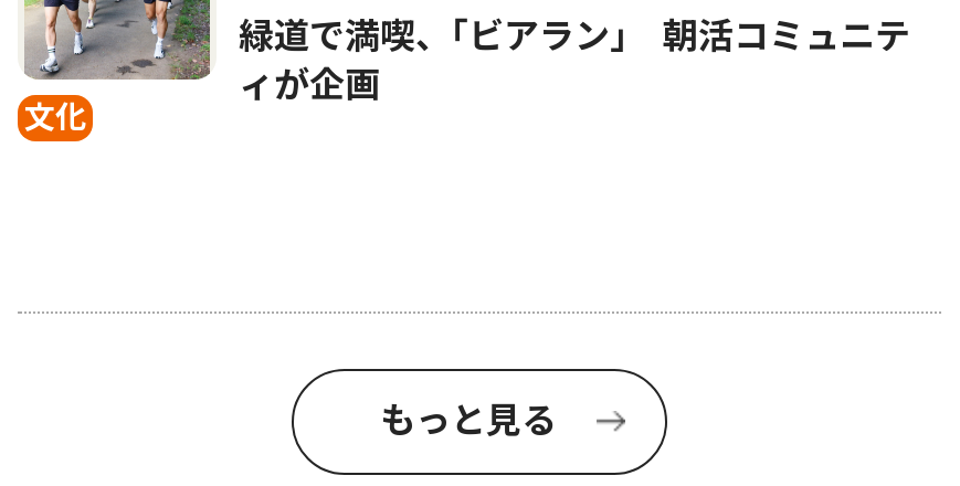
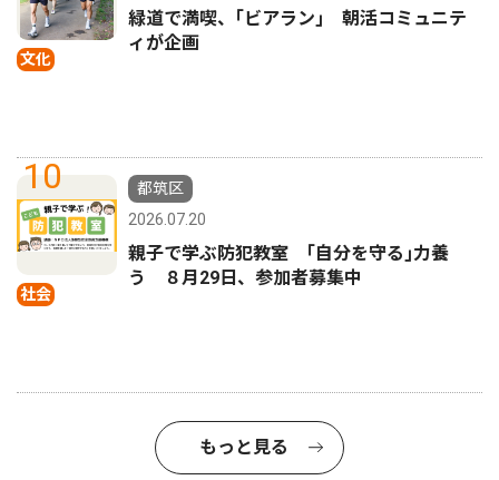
none -> [16,155,118,303] [image] | 10 | 社会
none -> [128,180,449,289] 都筑区 | 2026.07.20 | 親子で学ぶ防犯教室 ｢自分を守る｣力養 | う ８月29日、参加者募集中

